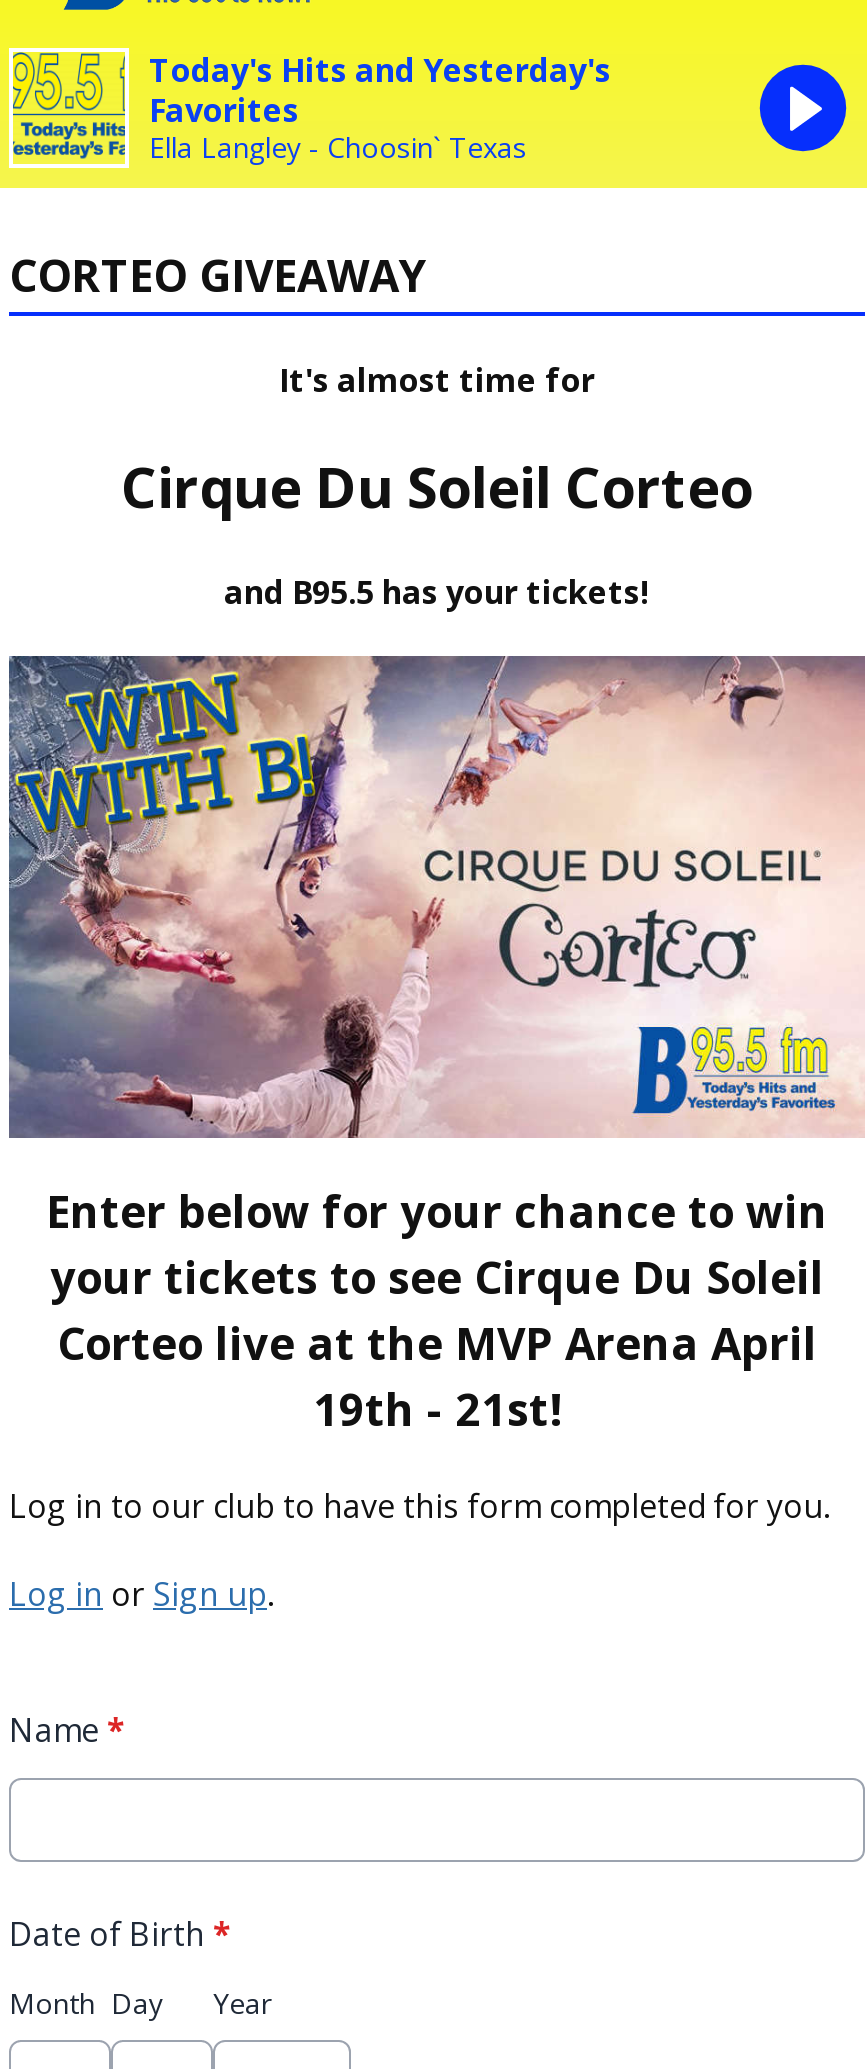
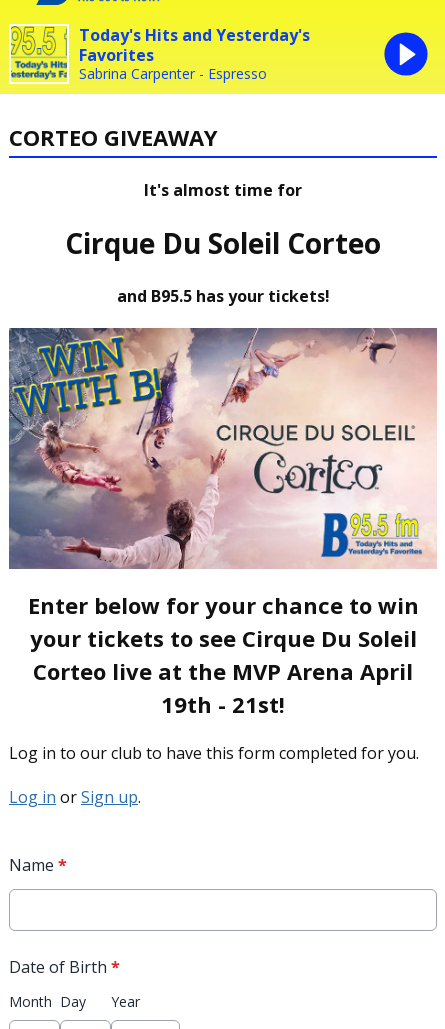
[149,127,527,165] Ella Langley - Choosin` Texas -> [79,64,267,83] Sabrina Carpenter - Espresso

